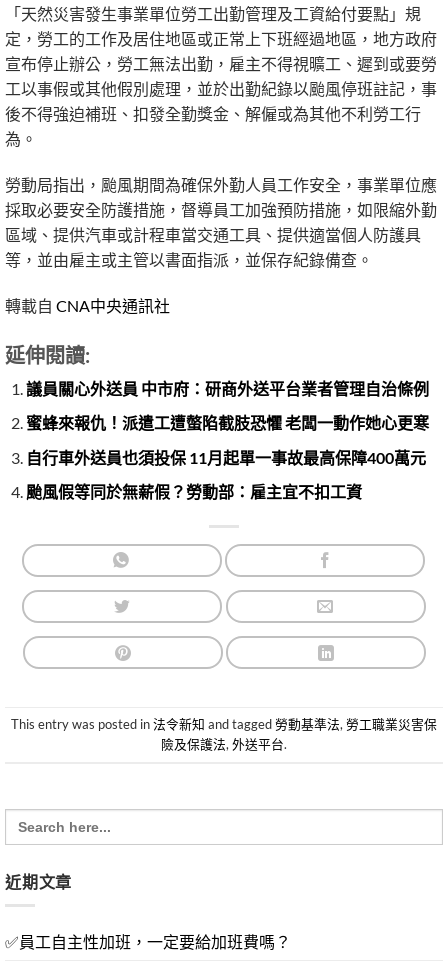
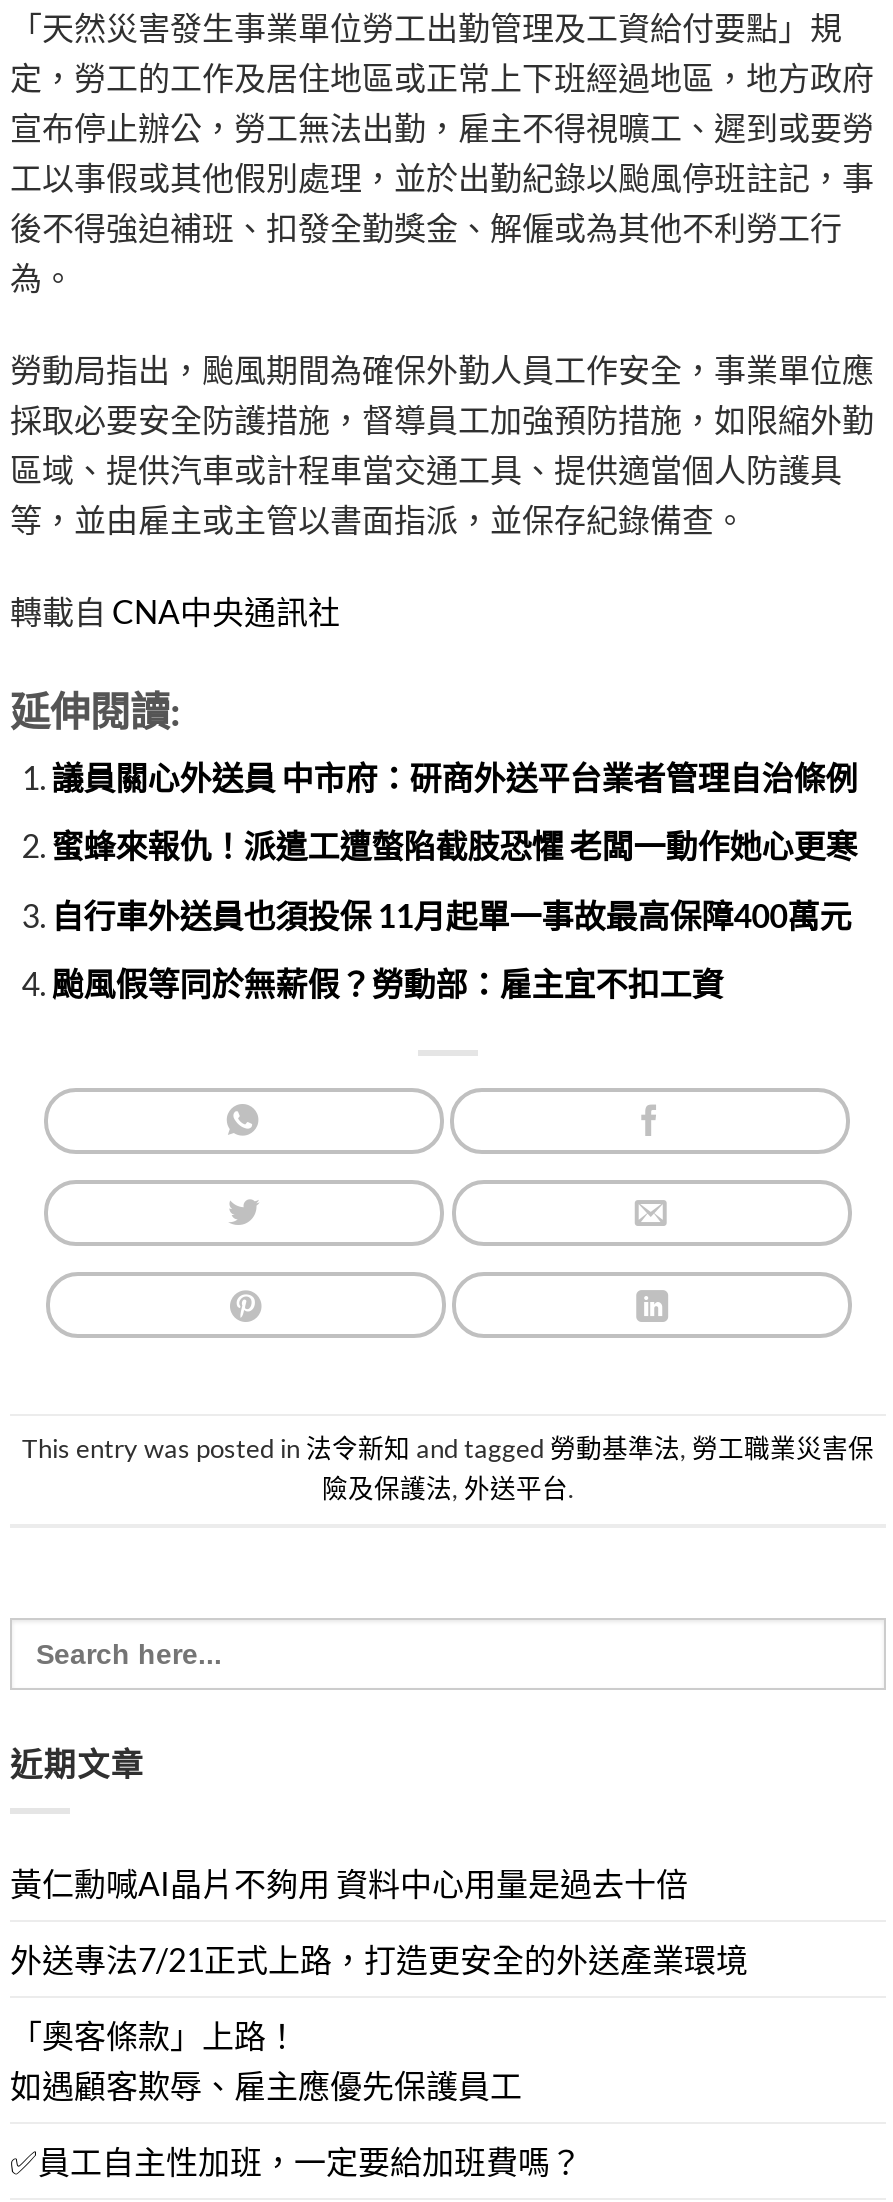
none -> [10,1864,748,2104] 黃仁勳喊AI晶片不夠用 資料中心用量是過去十倍 | 外送專法7/21正式上路，打造更安全的外送產業環境 | 「奧客條款」上路！ | 如遇顧客欺辱、雇主應優先保護員工

